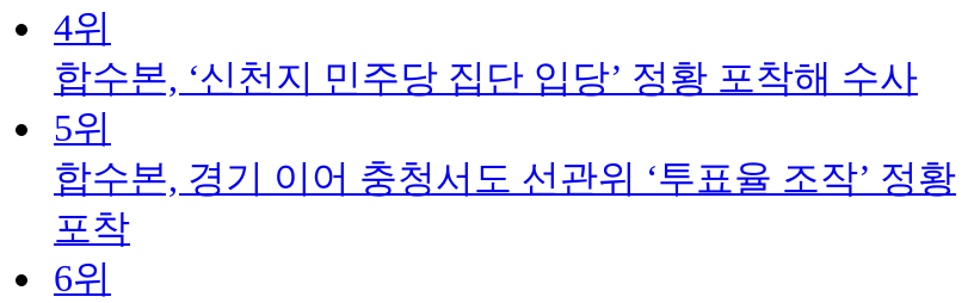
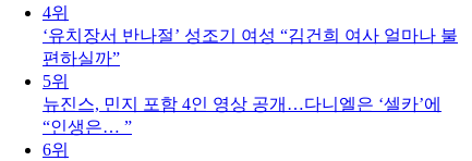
[54,57,918,97] 합수본, ‘신천지 민주당 집단 입당’ 정황 포착해 수사 -> [43,26,458,67] ‘유치장서 반나절’ 성조기 여성 “김건희 여사 얼마나 불 | 편하실까”
[54,157,956,248] 합수본, 경기 이어 충청서도 선관위 ‘투표율 조작’ 정황 | 포착 -> [43,94,441,136] 뉴진스, 민지 포함 4인 영상 공개…다니엘은 ‘셀카’에 | “인생은… ”

